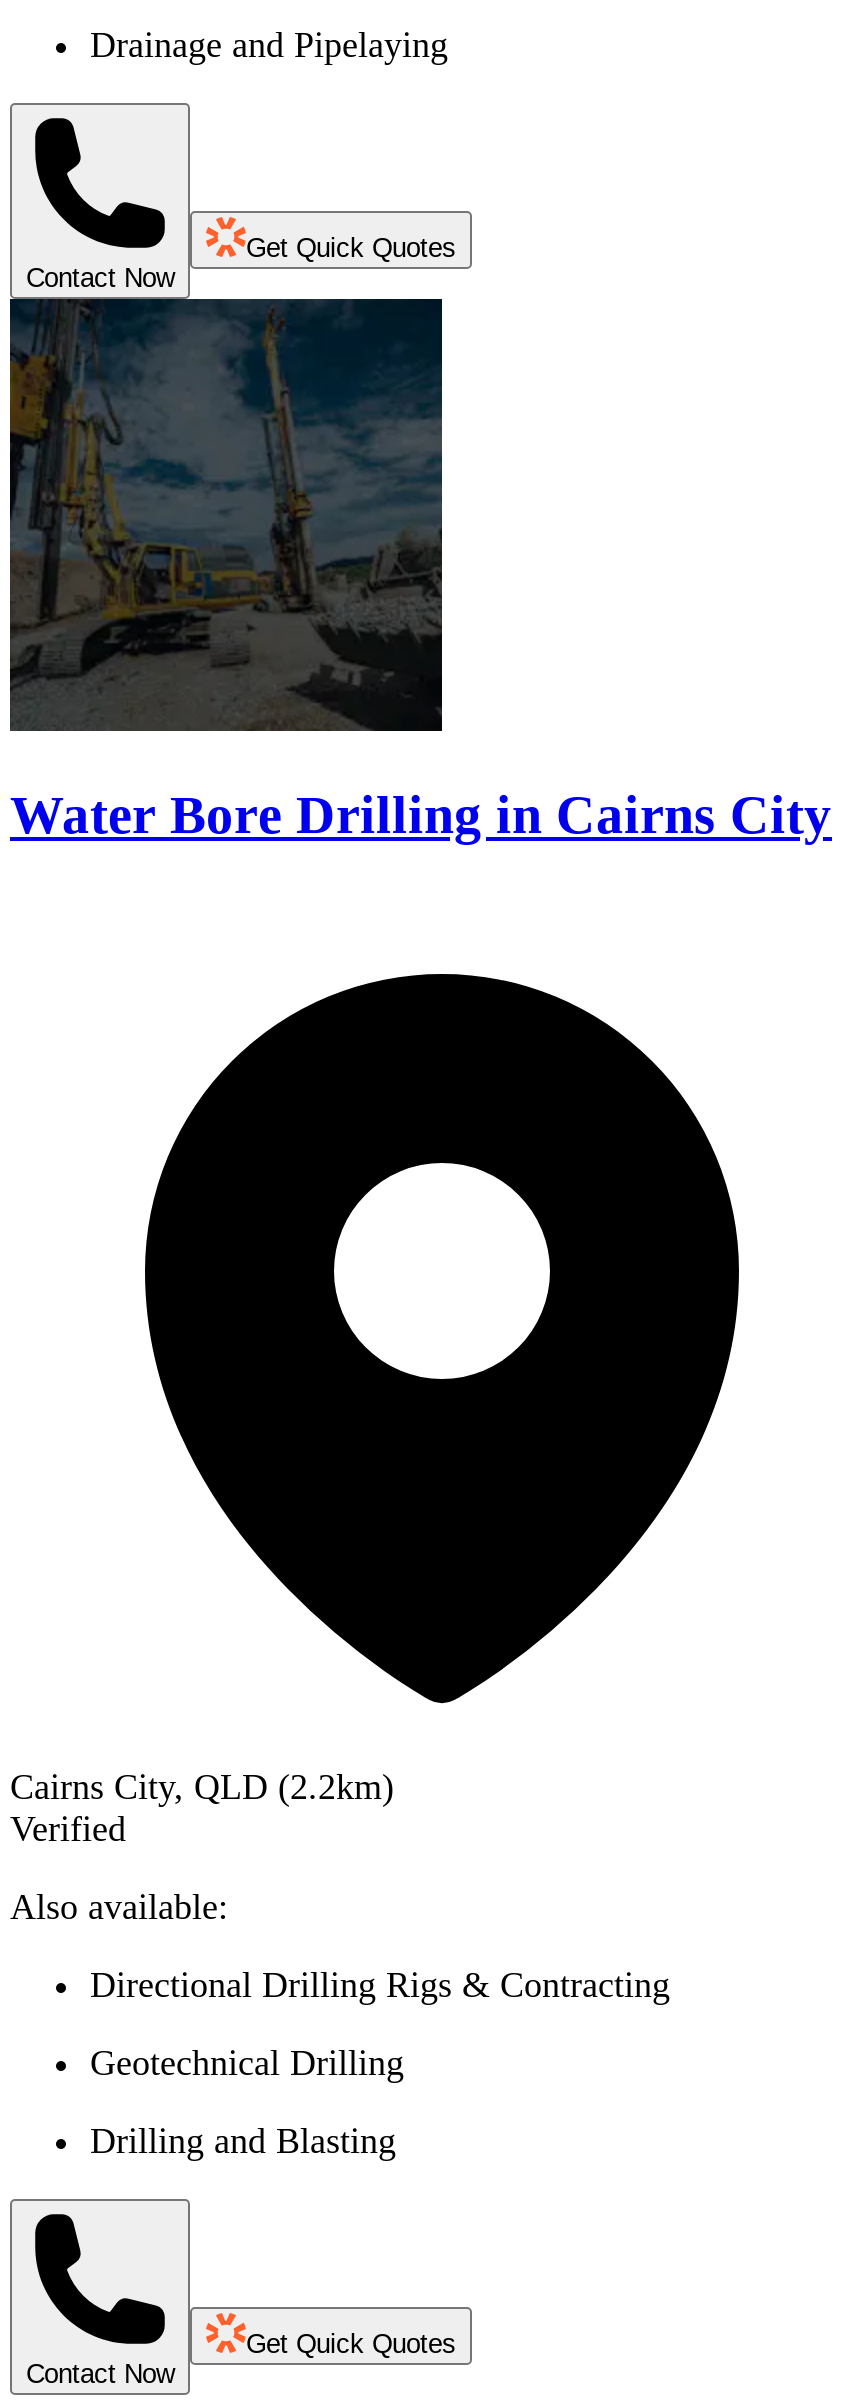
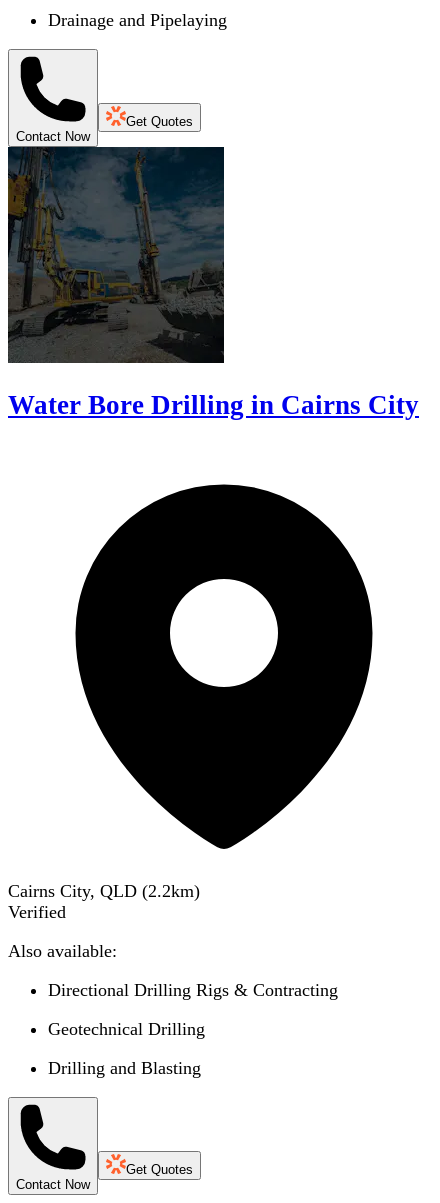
[246,232,456,262] Get Quick Quotes -> [126,114,193,129] Get Quotes
[246,2328,456,2358] Get Quick Quotes -> [126,1161,193,1176] Get Quotes

